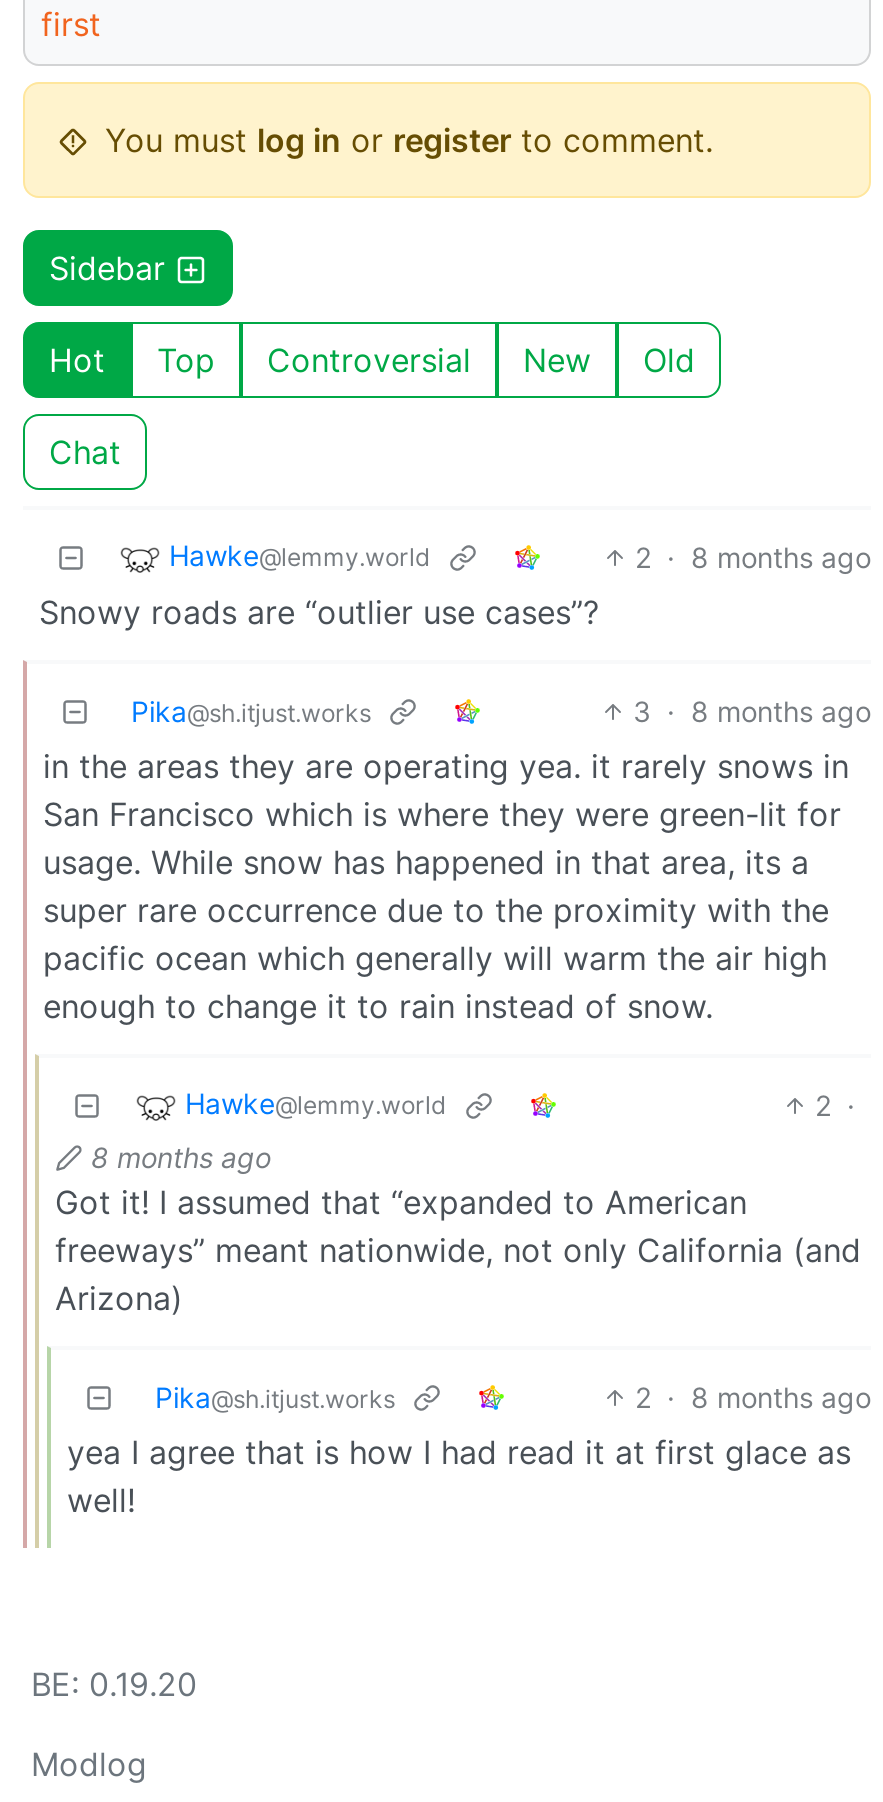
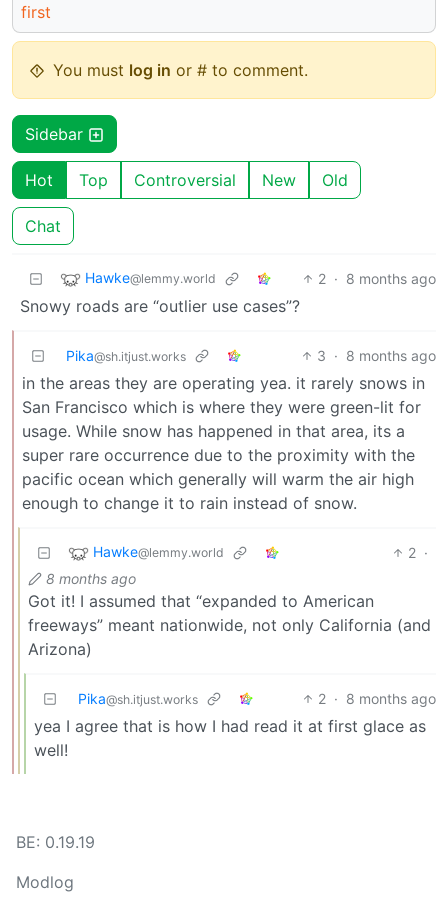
[105,120,713,160] You must log in or register to comment. -> [53,60,308,80] You must log in or # to comment.
[31,1664,197,1704] BE: 0.19.20 -> [16,832,95,852] BE: 0.19.19

